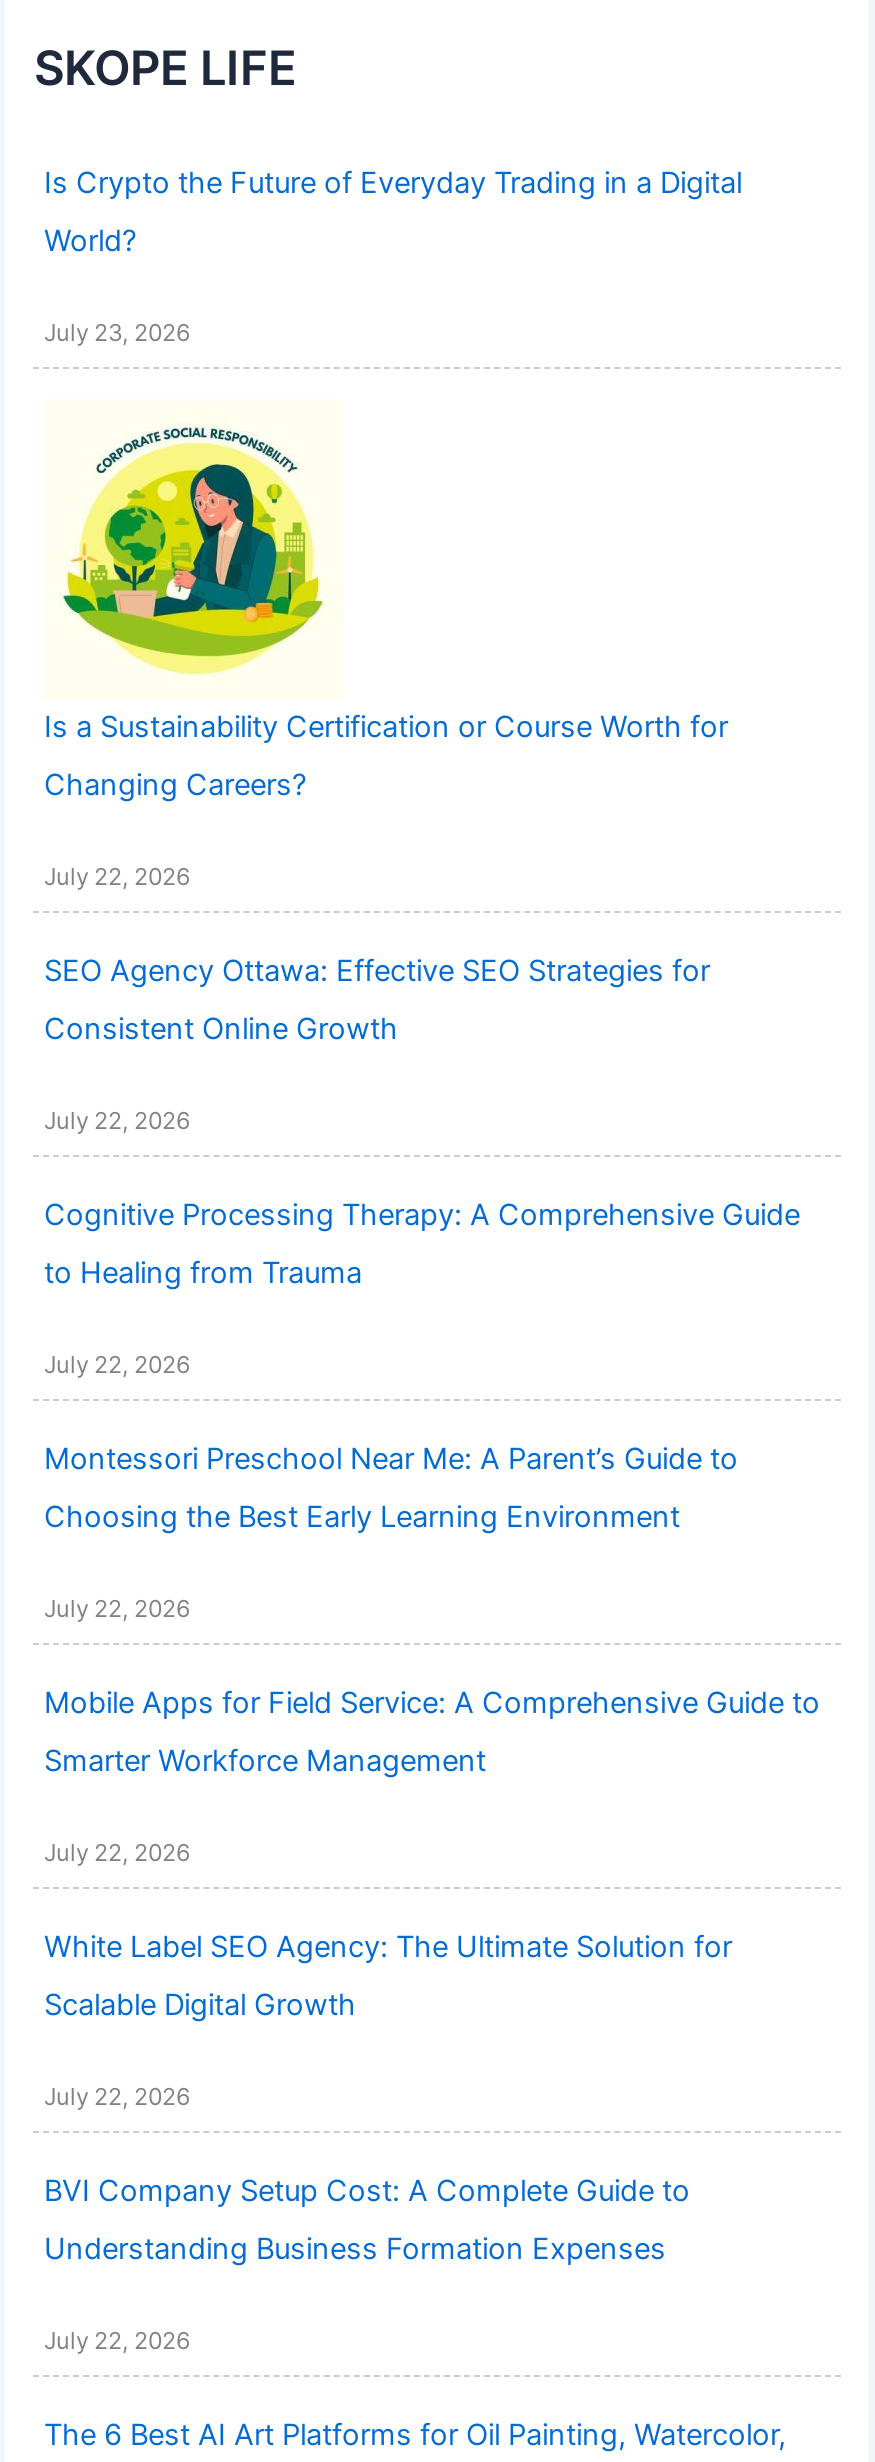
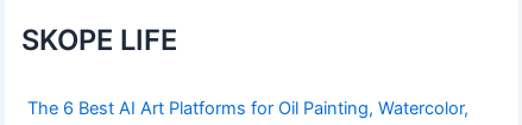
[44,165,742,347] Is Crypto the Future of Everyday Trading in a Digital | World? | July 23, 2026 -> none
[44,425,820,2355] [image] | Is a Sustainability Certification or Course Worth for | Changing Careers? | July 22, 2026 | SEO Agency Ottawa: Effective SEO Strategies for | Consistent Online Growth | July 22, 2026 | Cognitive Processing Therapy: A Comprehensive Guide | to Healing from Trauma | July 22, 2026 | Montessori Preschool Near Me: A Parent’s Guide to | Choosing the Best Early Learning Environment | July 22, 2026 | Mobile Apps for Field Service: A Comprehensive Guide to | Smarter Workforce Management | July 22, 2026 | White Label SEO Agency: The Ultimate Solution for | Scalable Digital Growth | July 22, 2026 | BVI Company Setup Cost: A Complete Guide to | Understanding Business Formation Expenses | July 22, 2026 -> none

